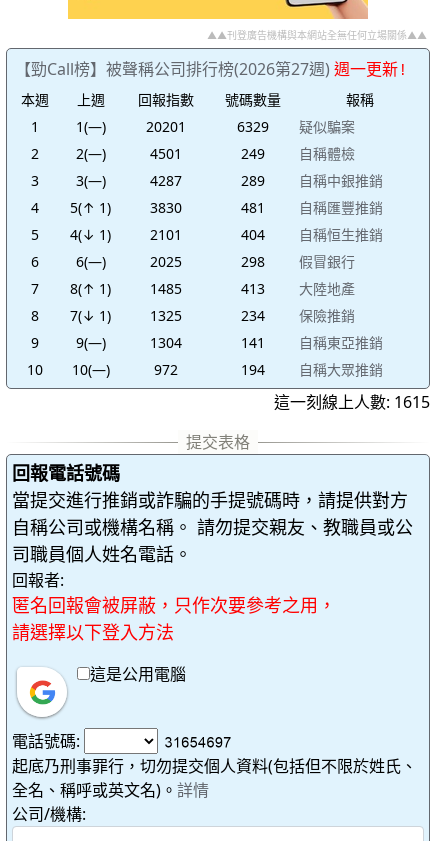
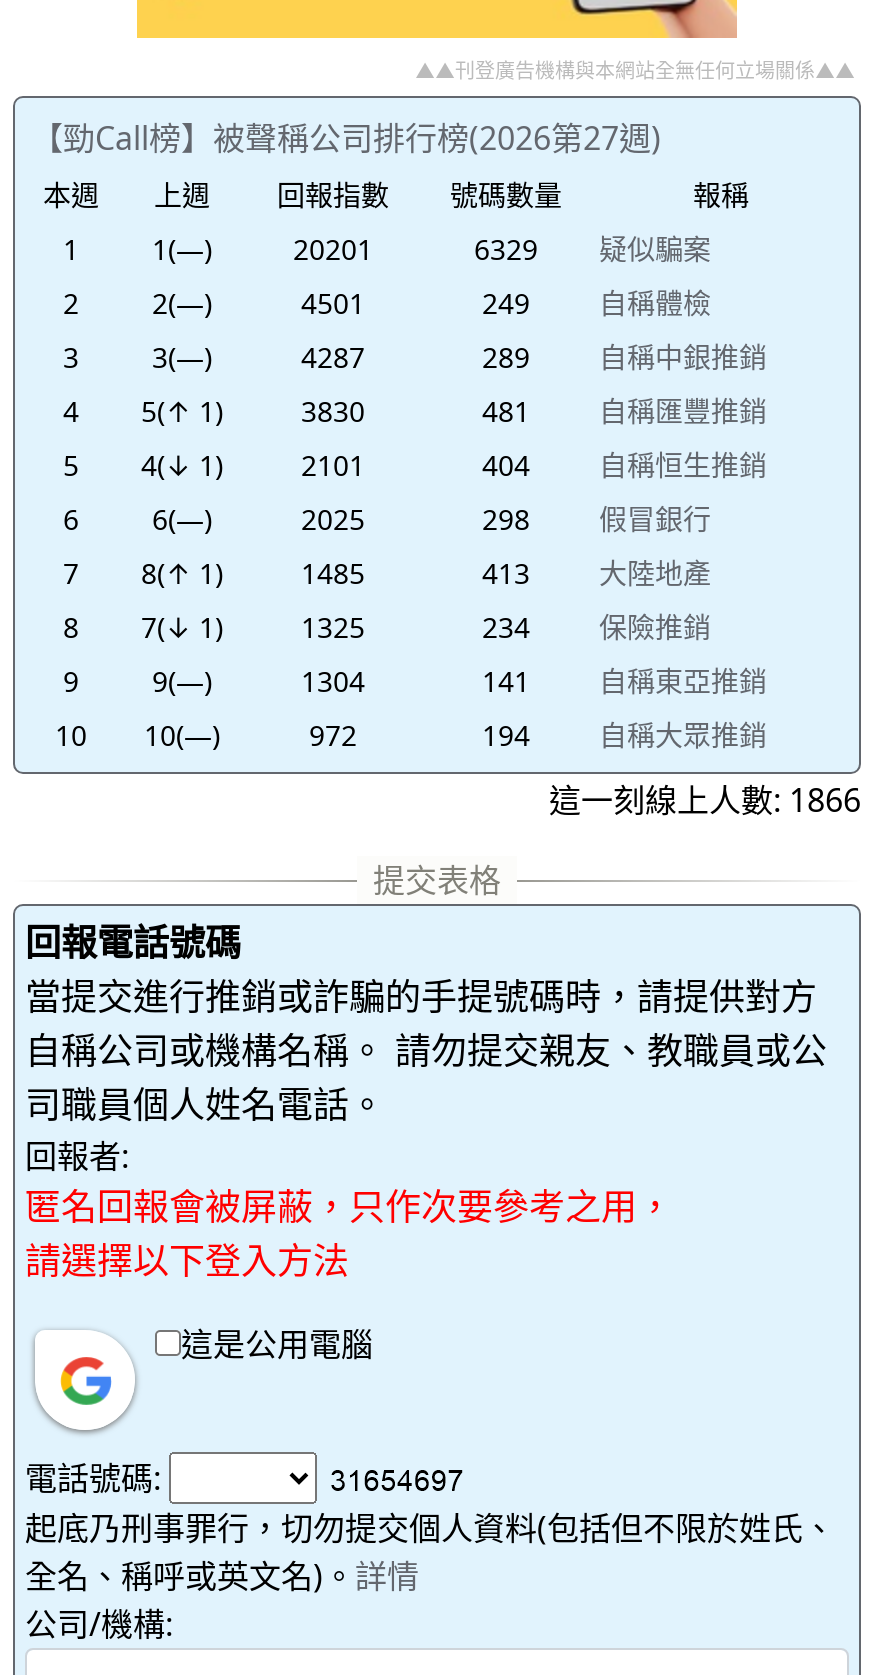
[15,58,408,80] 【勁Call榜】被聲稱公司排行榜(2026第27週) 週一更新! -> [31,116,661,160] 【勁Call榜】被聲稱公司排行榜(2026第27週)
[274,391,430,413] 這一刻線上人數: 1615 -> [549,778,861,822] 這一刻線上人數: 1866

